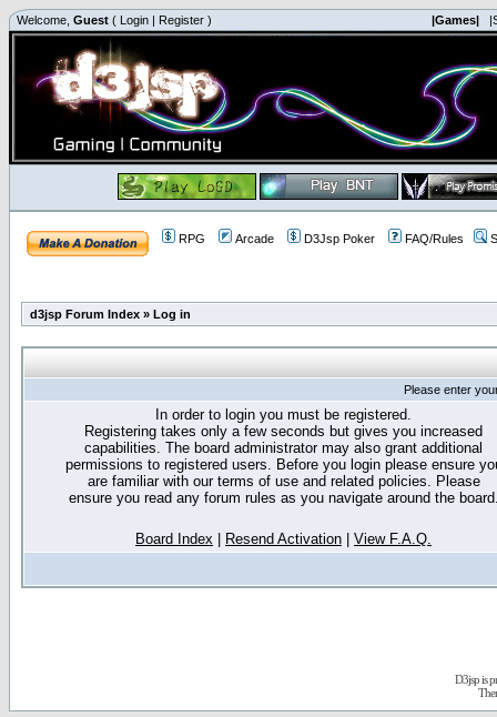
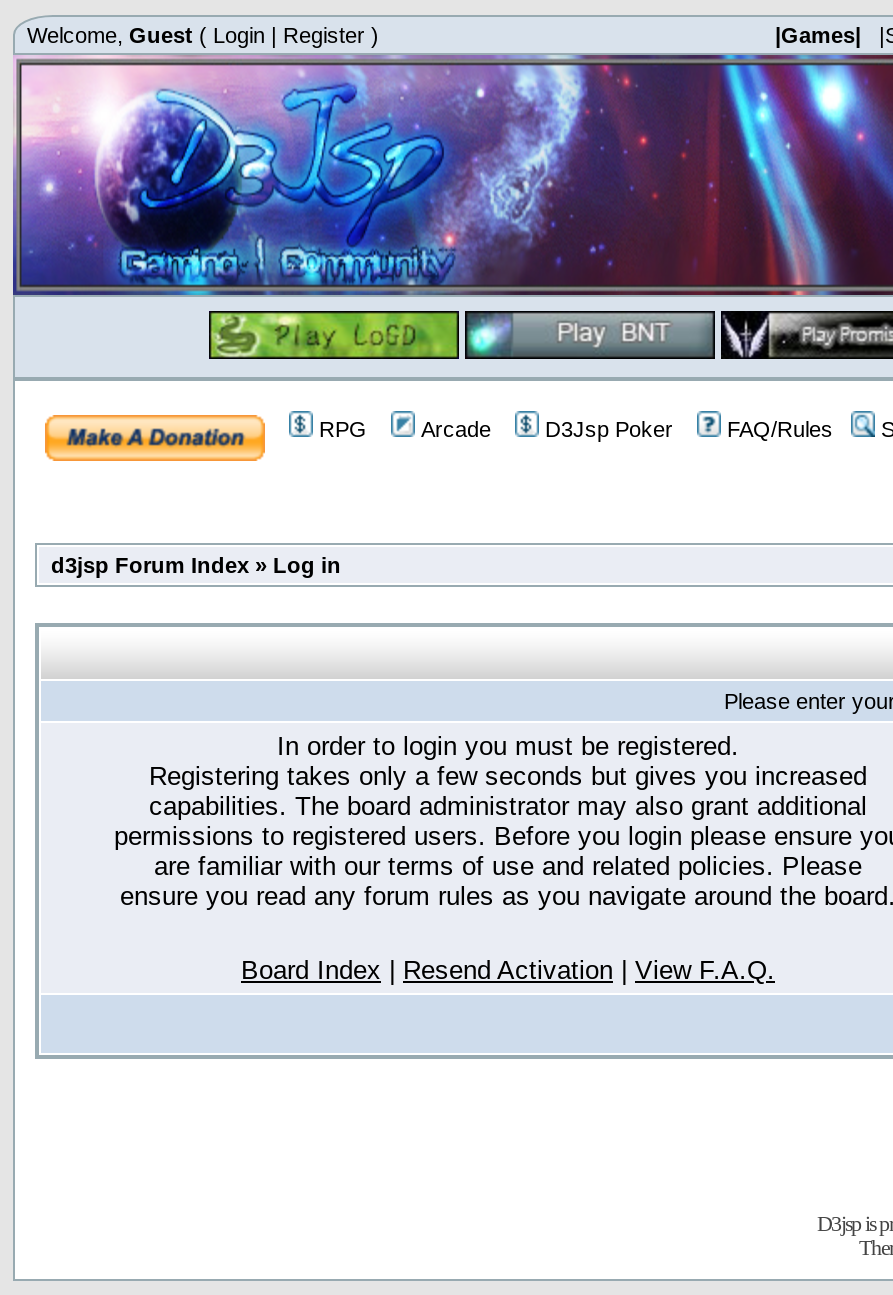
[8,30,494,165] [image] -> [11,53,887,297] [image]

